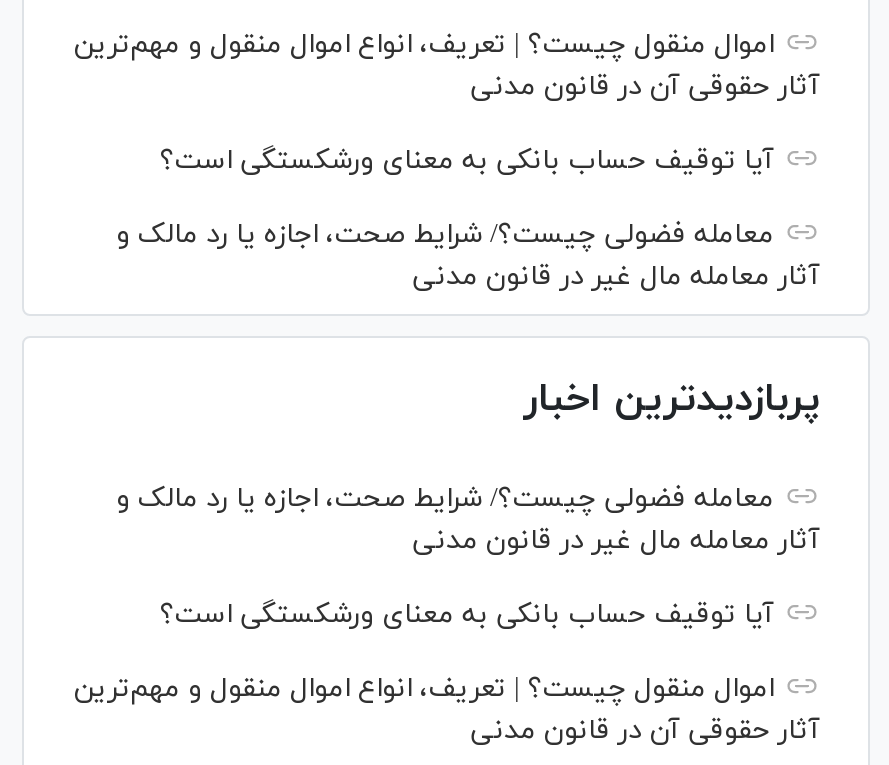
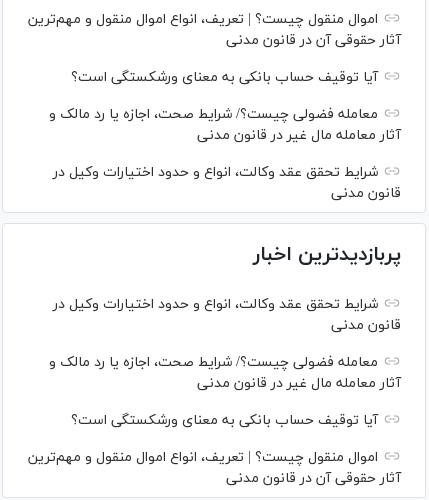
none -> [53,163,401,203] شرایط تحقق عقد وکالت، انواع و حدود اختیارات وکیل در | قانون مدنی
none -> [53,295,401,335] شرایط تحقق عقد وکالت، انواع و حدود اختیارات وکیل در | قانون مدنی

